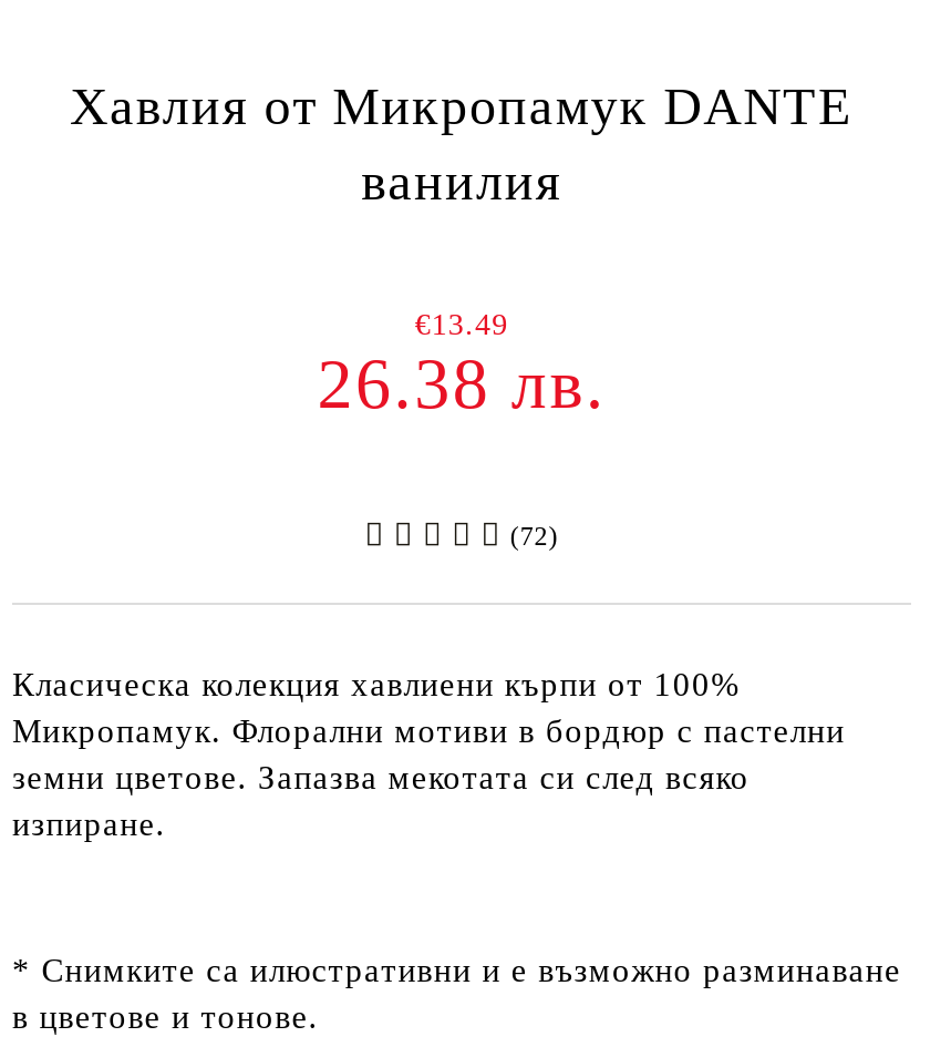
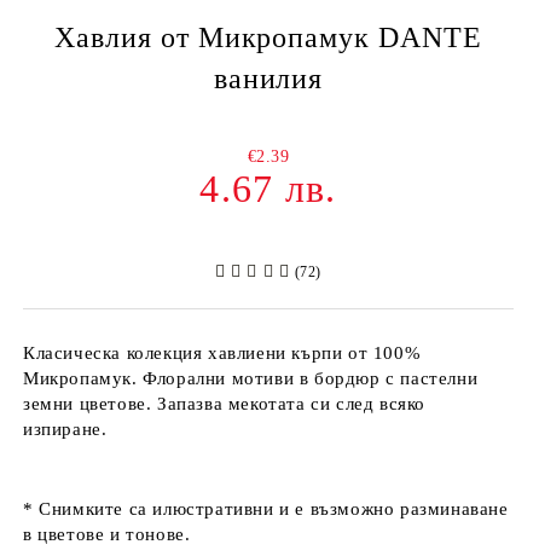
[415,308,509,341] €13.49 -> [247,147,289,166] €2.39
[317,343,606,423] 26.38 лв. -> [200,167,337,210] 4.67 лв.

